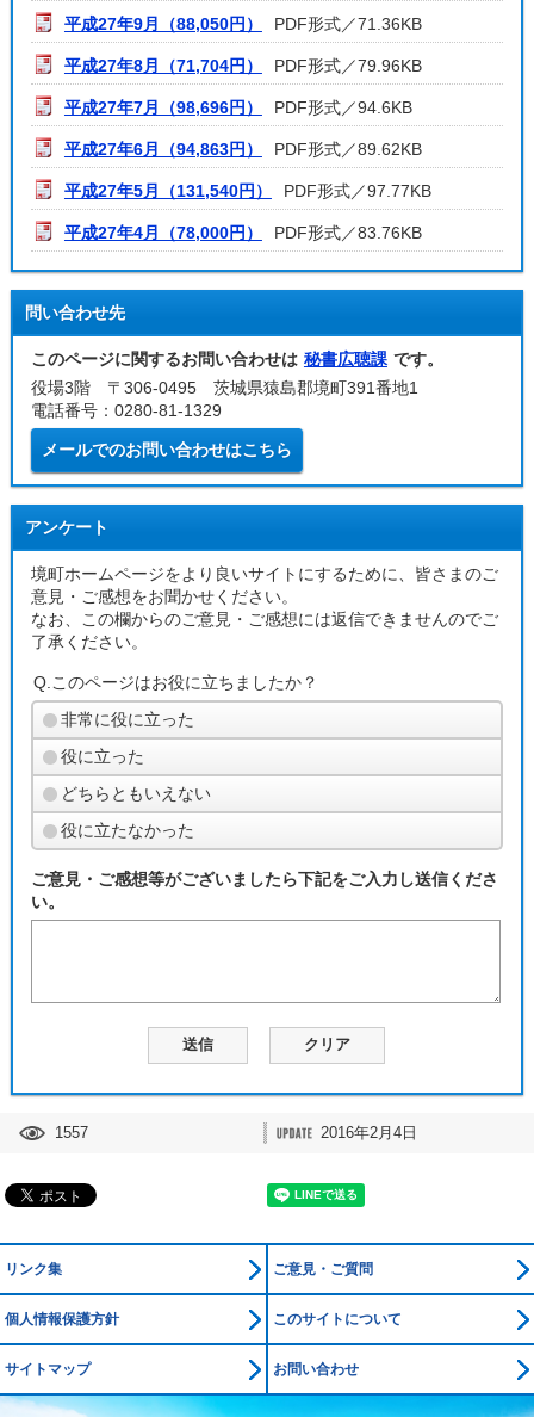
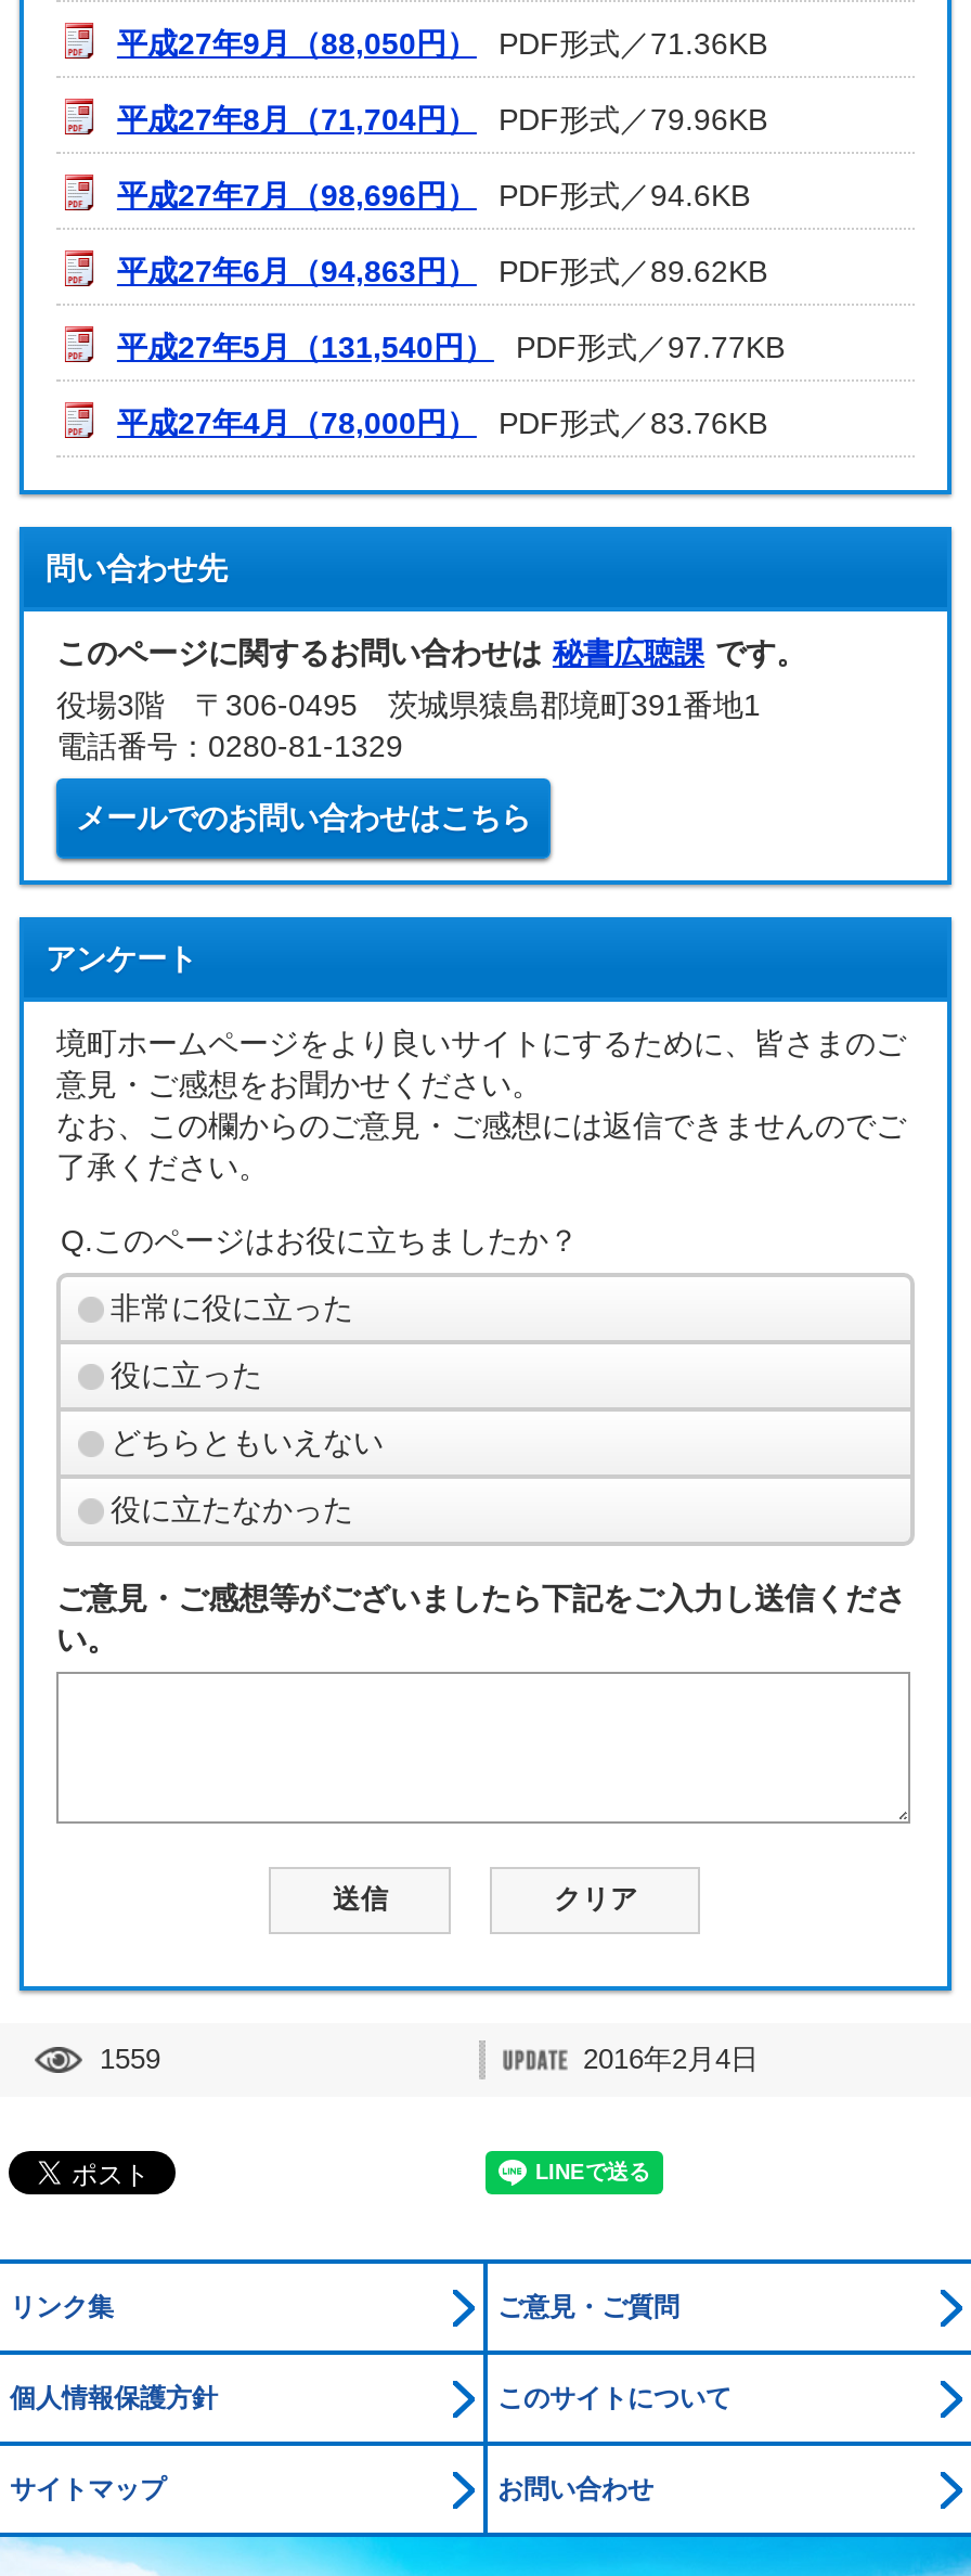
[55,1124,88,1141] 1557 -> [100,2043,160,2075] 1559

